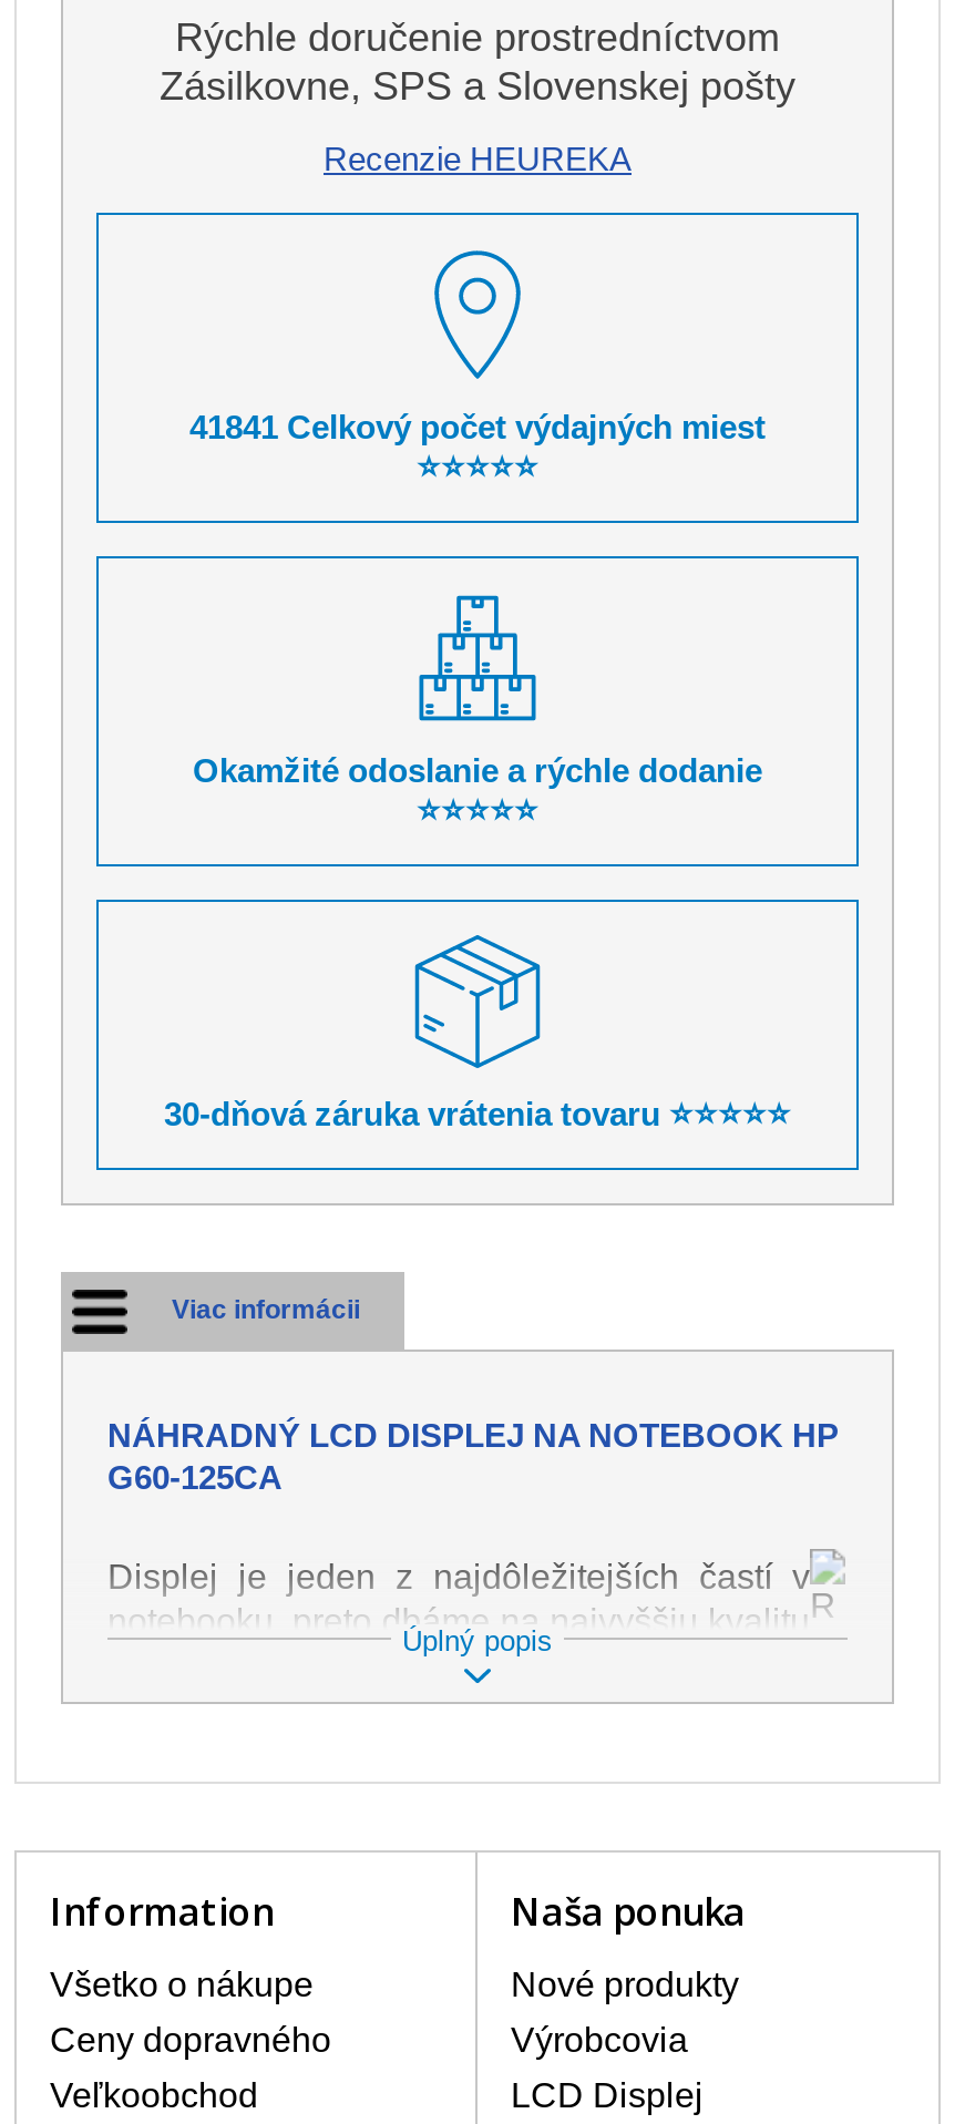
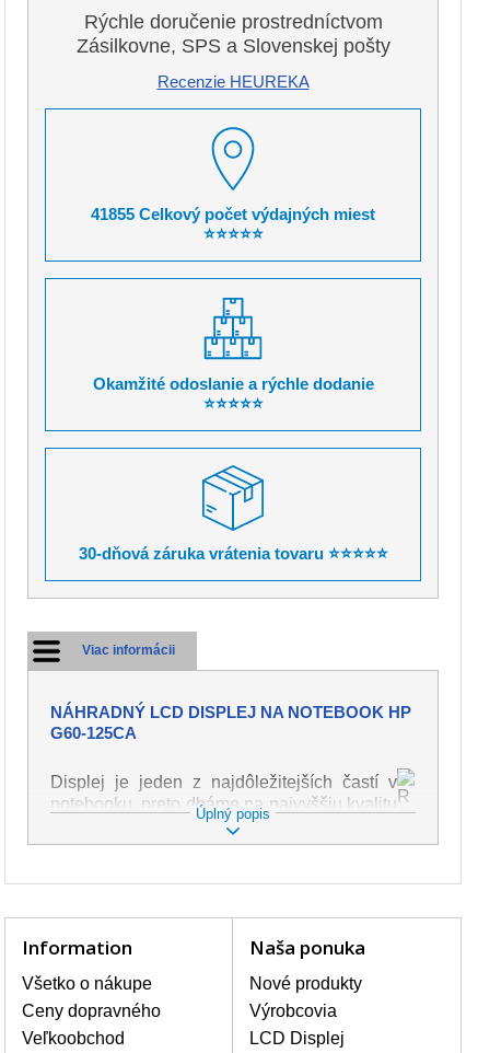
[189,408,766,445] 41841 Celkový počet výdajných miest -> [91,205,375,223] 41855 Celkový počet výdajných miest

